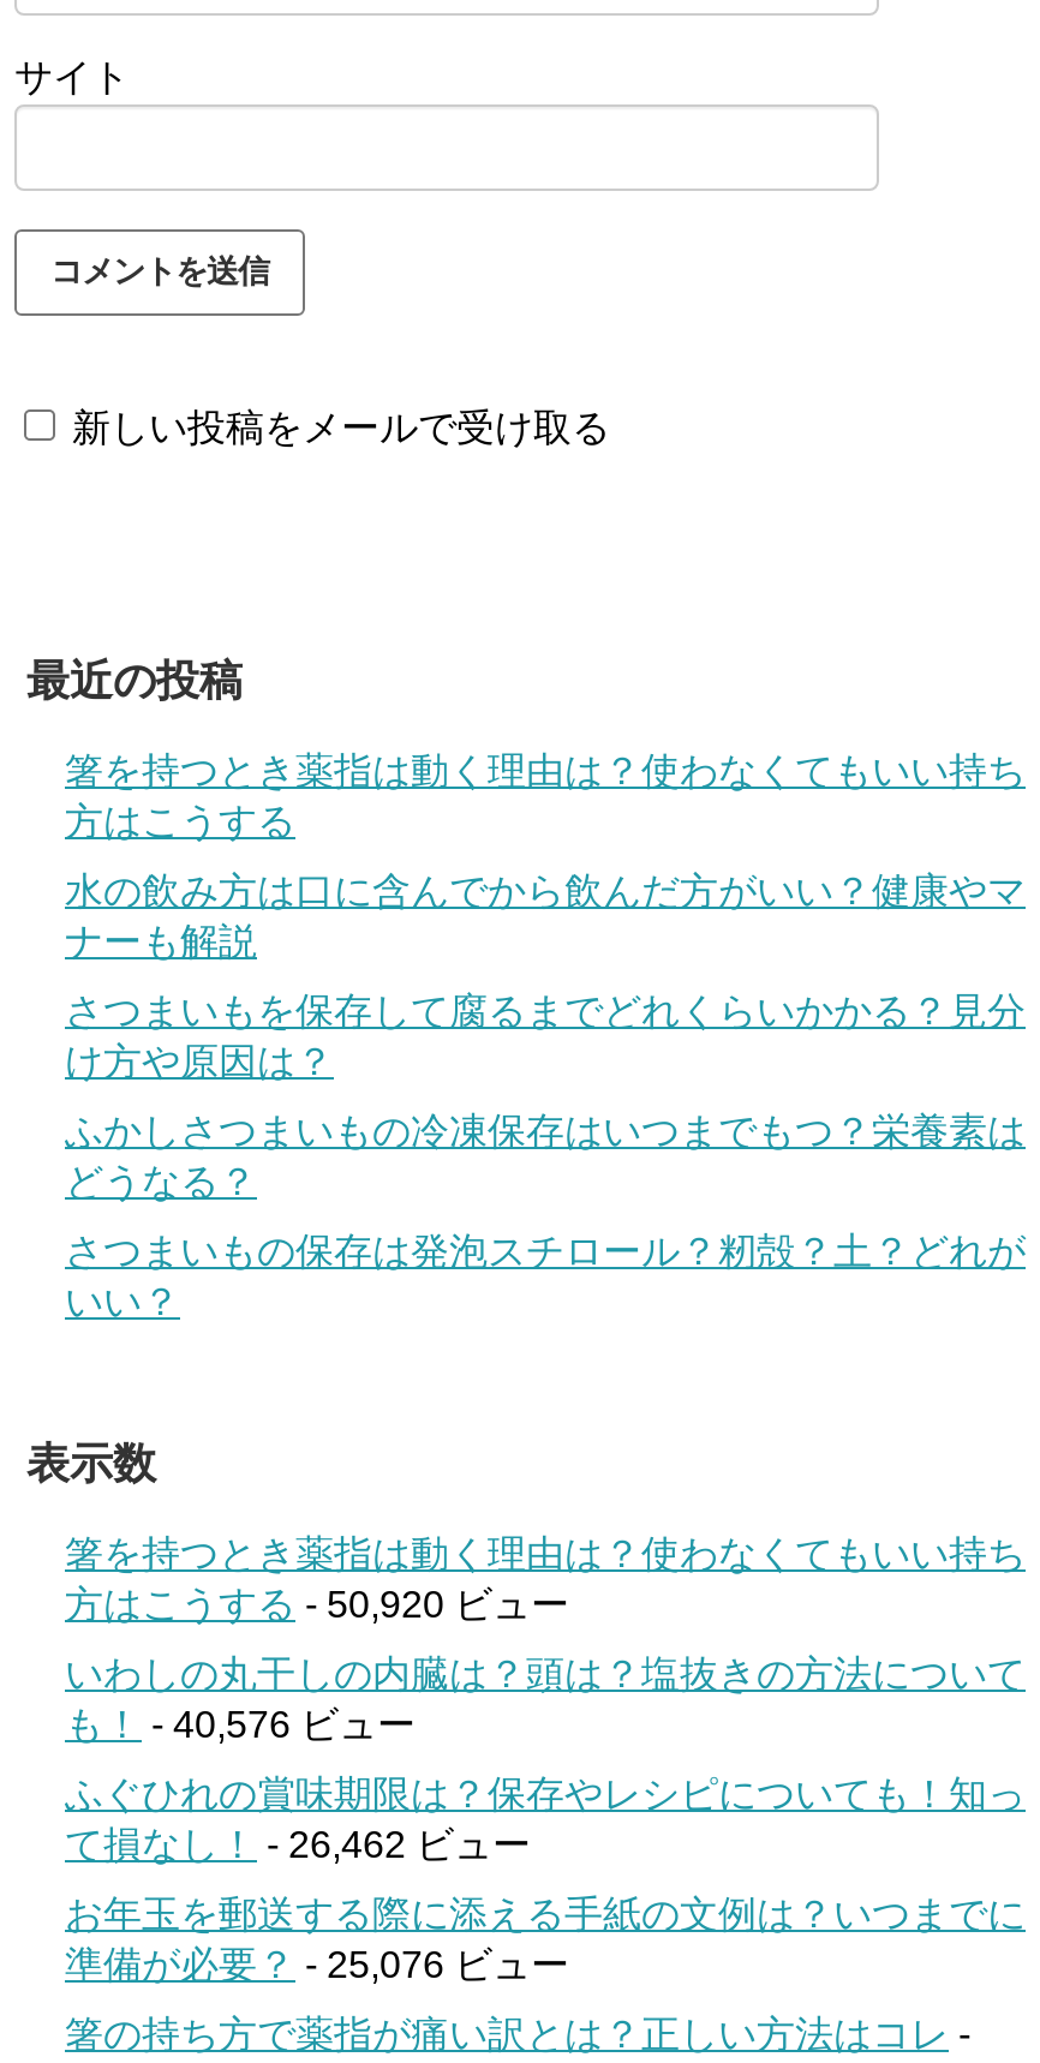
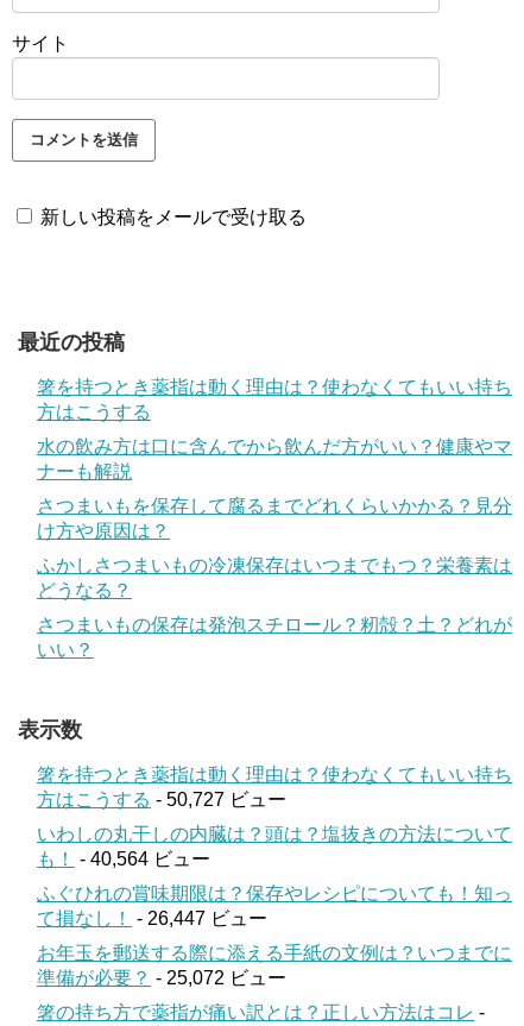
[65,1585,569,1625] 方はこうする- 50,920 ビュー -> [37,789,286,809] 方はこうする- 50,727 ビュー
[65,1705,416,1746] も！- 40,576 ビュー -> [37,849,210,869] も！- 40,564 ビュー
[65,1825,531,1866] て損なし！- 26,462 ビュー -> [37,908,267,928] て損なし！- 26,447 ビュー
[65,1945,569,1986] 準備が必要？- 25,076 ビュー -> [37,968,286,988] 準備が必要？- 25,072 ビュー

